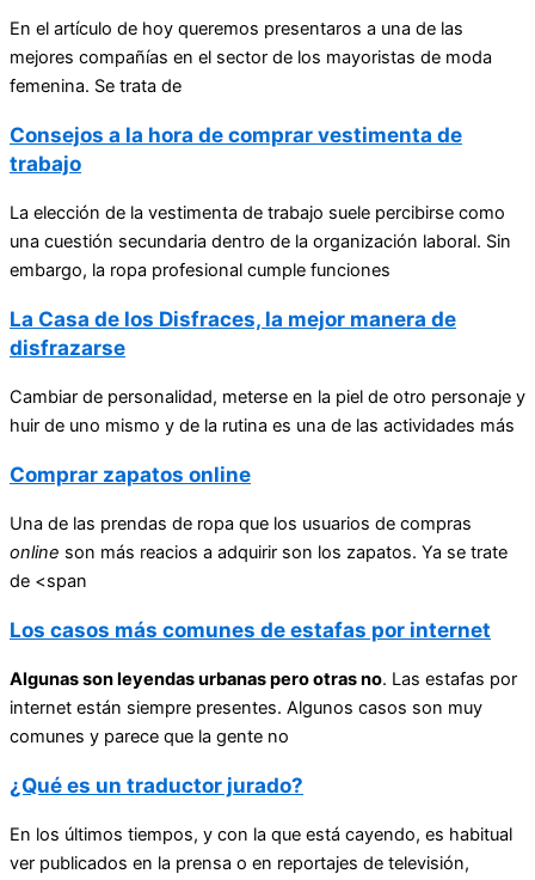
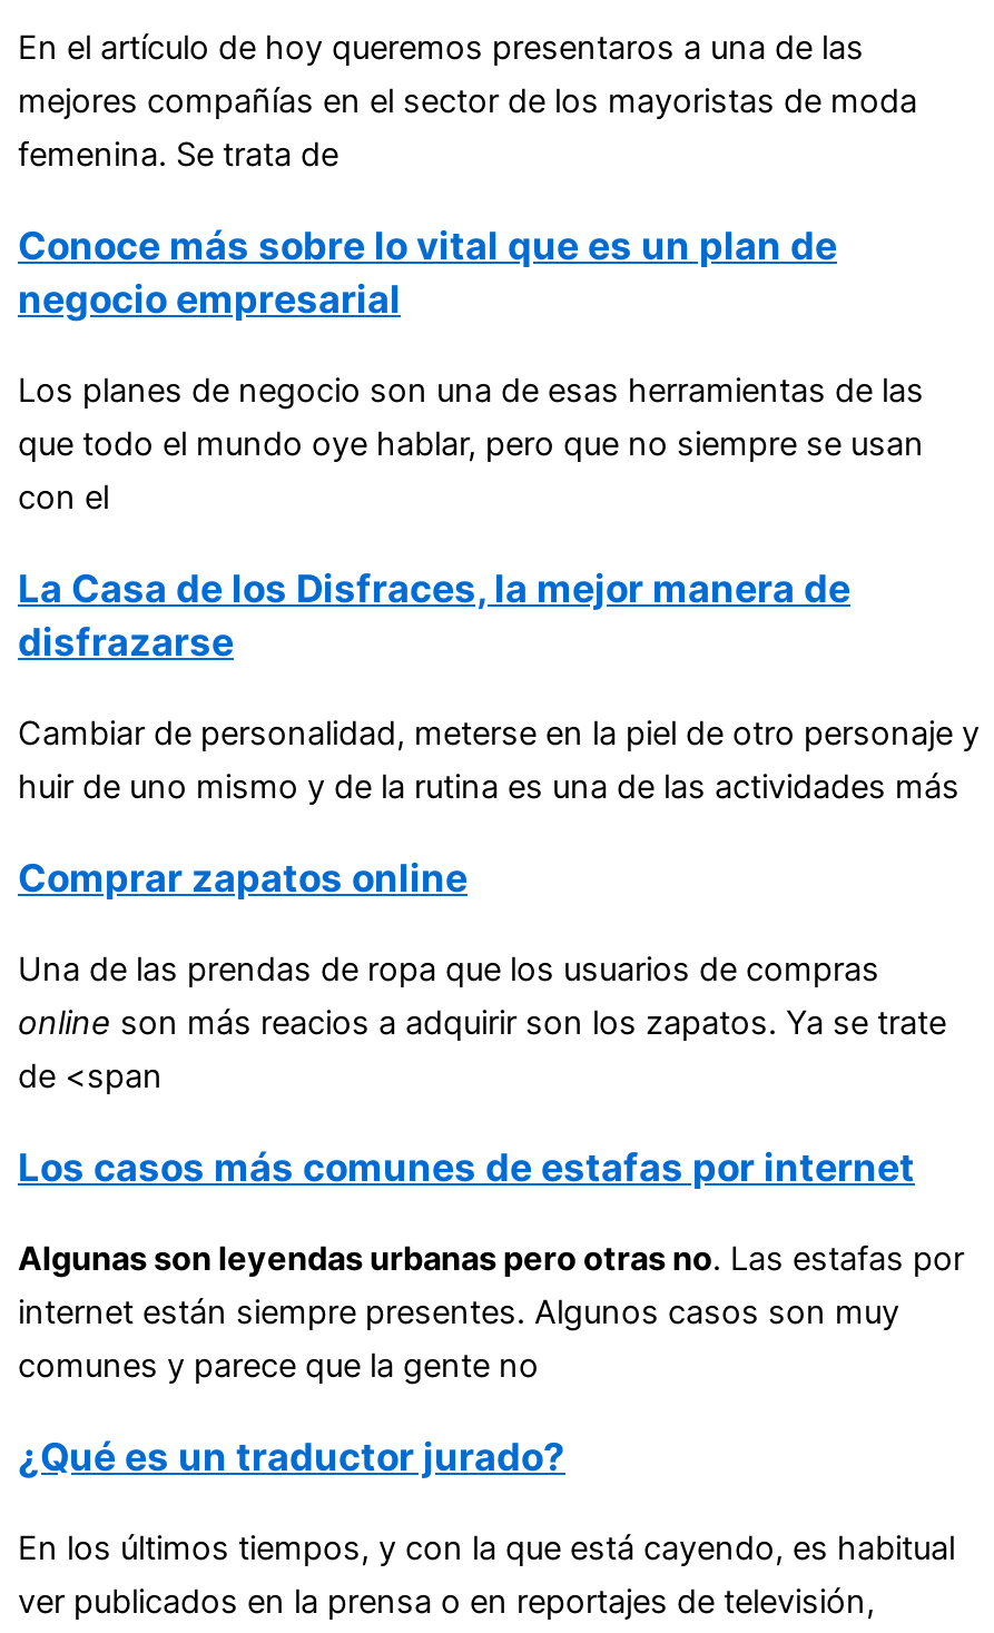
[10,121,462,175] Consejos a la hora de comprar vestimenta de | trabajo -> [18,221,837,321] Conoce más sobre lo vital que es un plan de | negocio empresarial
[10,202,511,281] La elección de la vestimenta de trabajo suele percibirse como | una cuestión secundaria dentro de la organización laboral. Sin | embargo, la ropa profesional cumple funciones -> [18,370,924,517] Los planes de negocio son una de esas herramientas de las | que todo el mundo oye hablar, pero que no siempre se usan | con el

